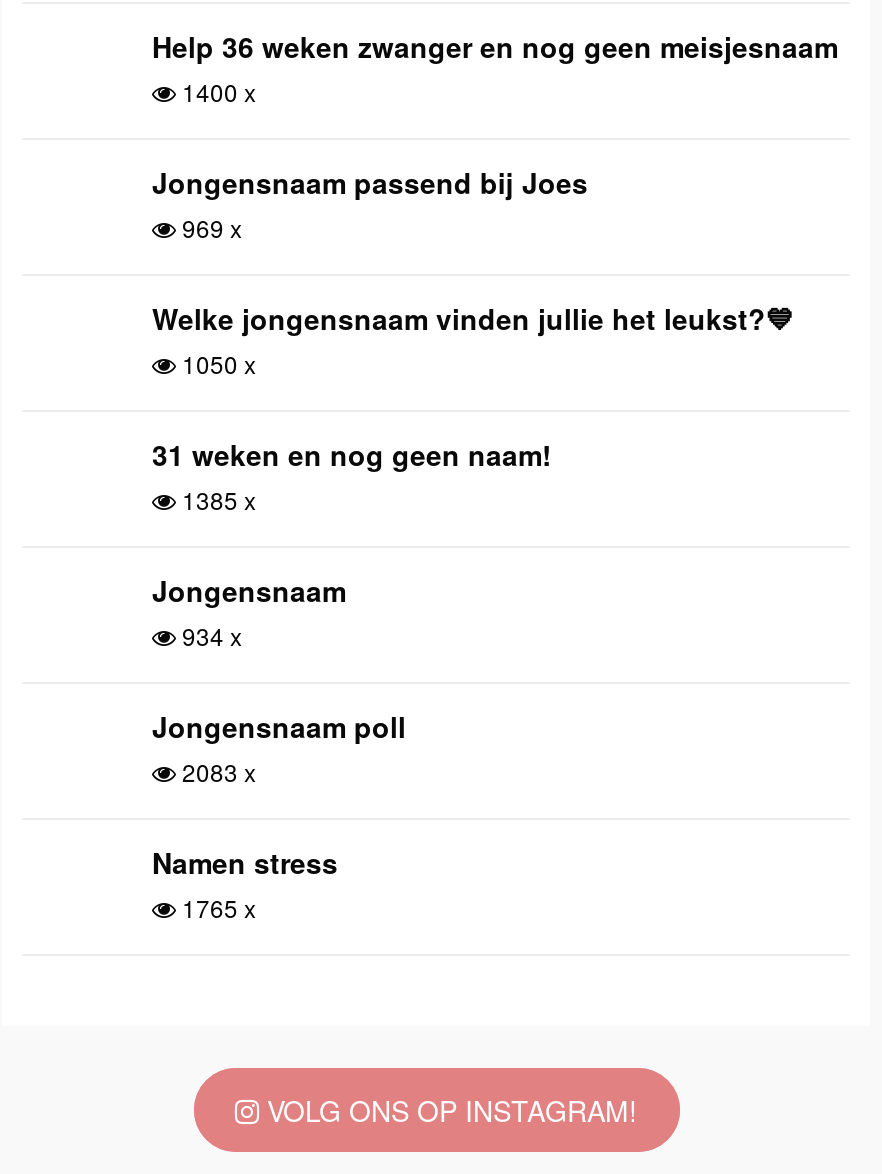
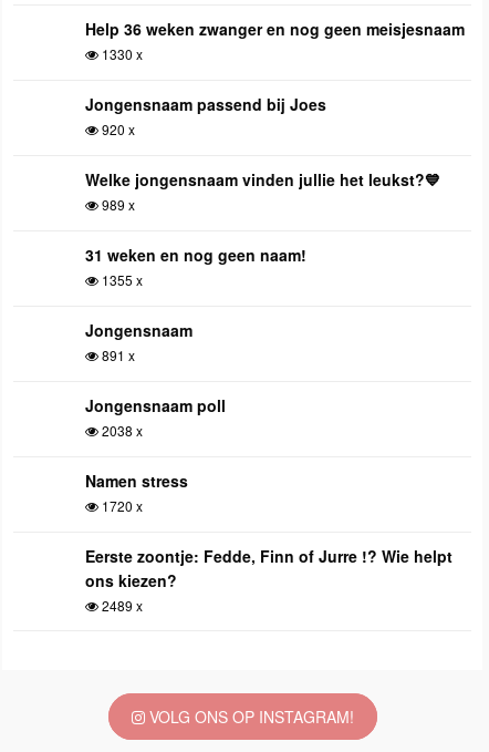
[176,74,256,108] 1400 x -> [98,44,143,63] 1330 x
[176,210,242,244] 969 x -> [98,120,135,138] 920 x
[176,346,256,380] 1050 x -> [98,195,135,214] 989 x
[176,482,256,516] 1385 x -> [98,270,143,289] 1355 x
[176,618,242,652] 934 x -> [98,346,135,364] 891 x
[176,754,256,788] 2083 x -> [98,421,143,440] 2038 x
[176,890,256,924] 1765 x -> [85,496,452,615] 1720 x | Eerste zoontje: Fedde, Finn of Jurre !? Wie helpt | ons kiezen? | 2489 x

